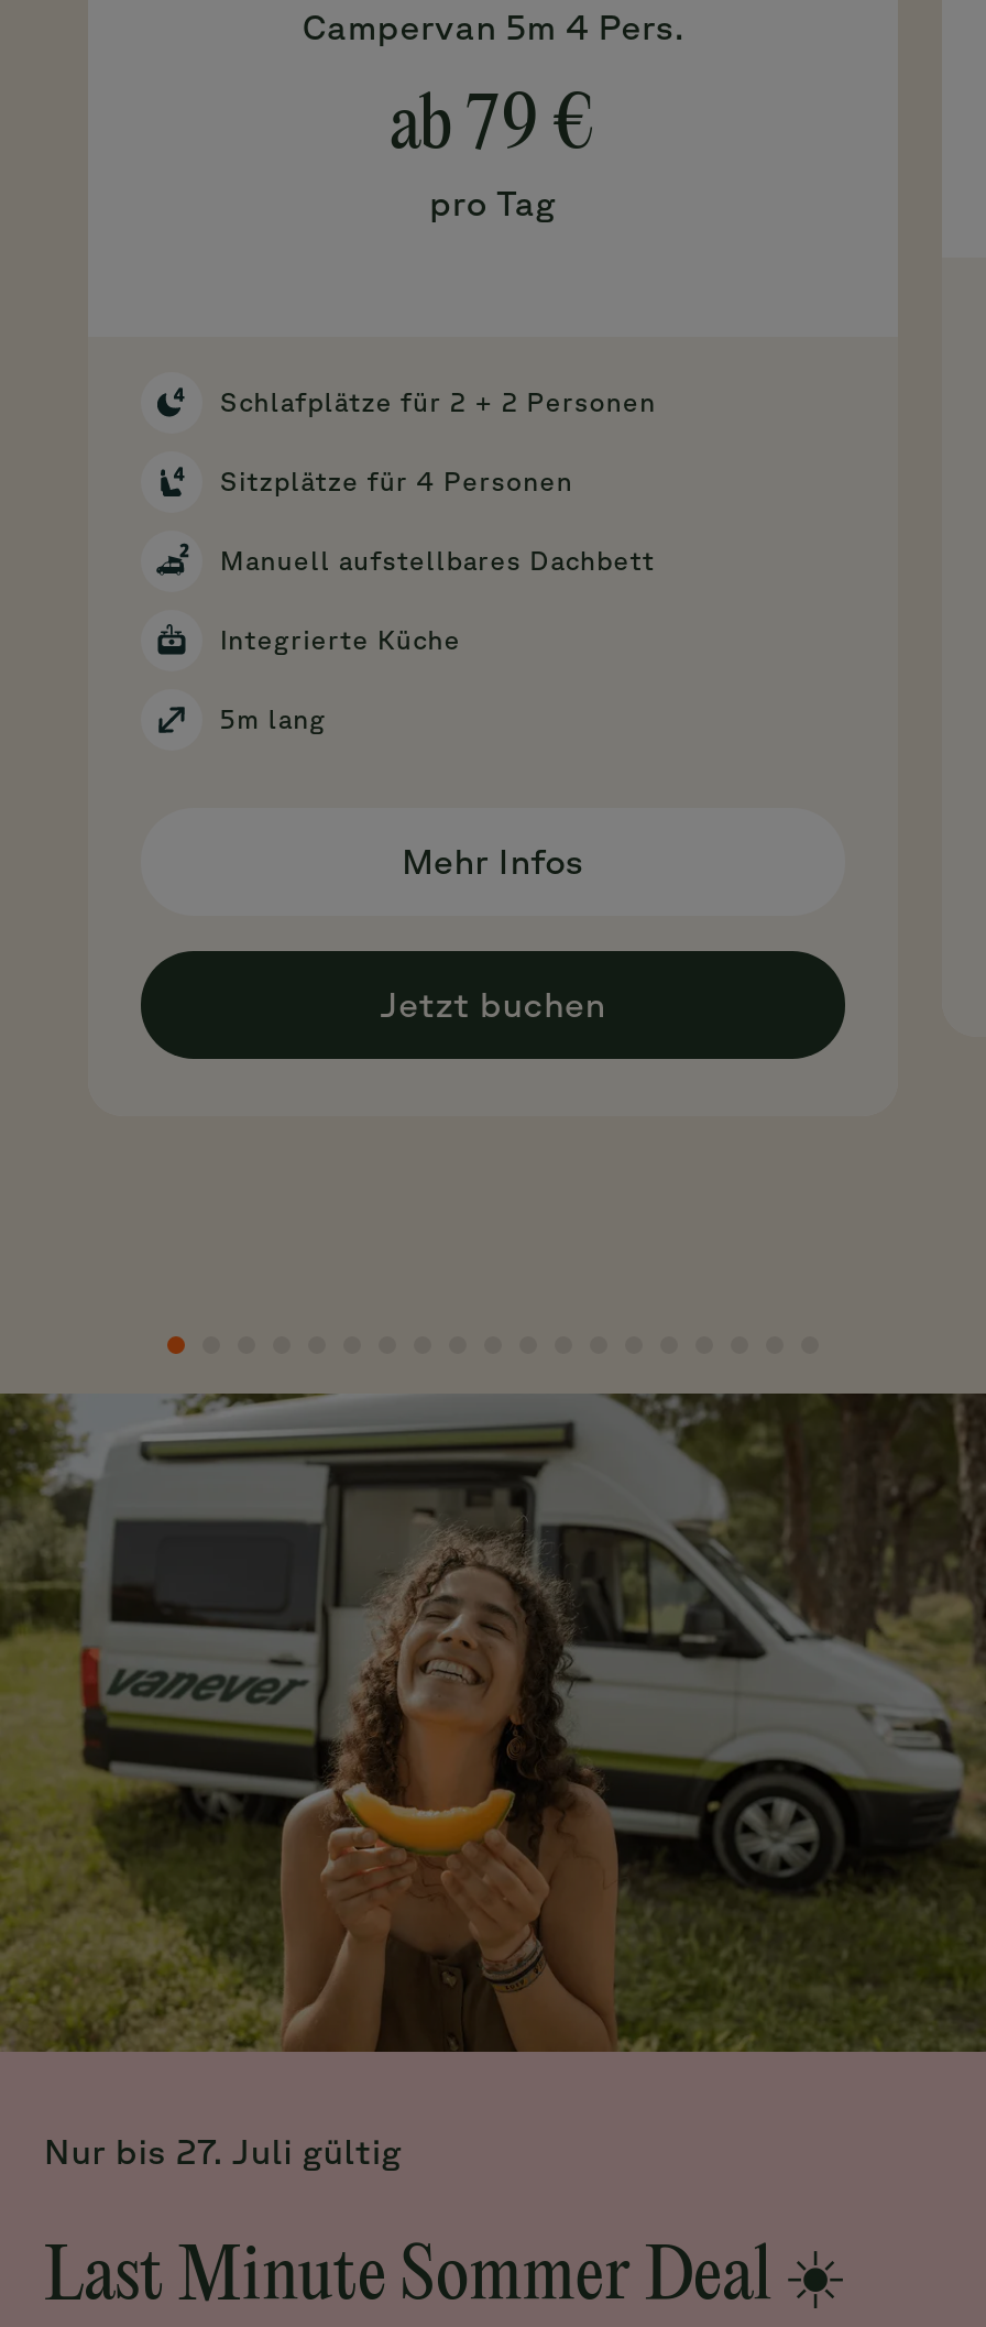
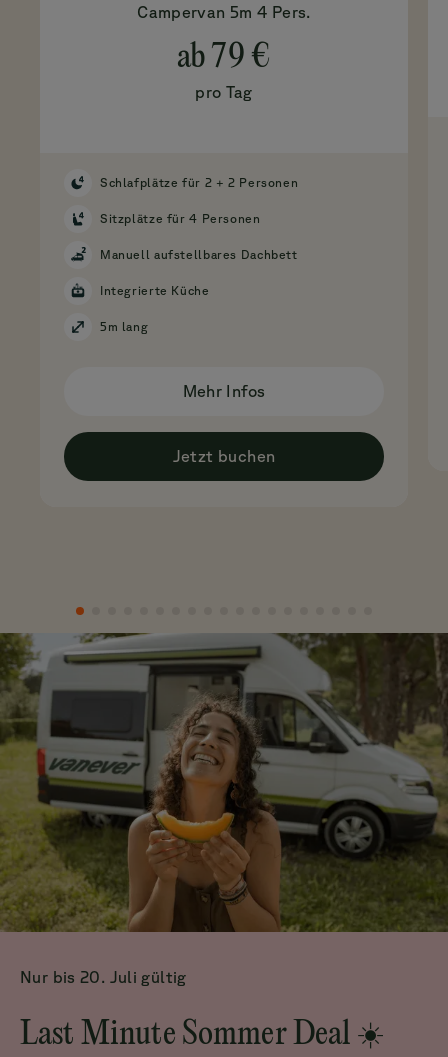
[44,2131,402,2171] Nur bis 27. Juli gültig -> [20,968,187,986] Nur bis 20. Juli gültig

